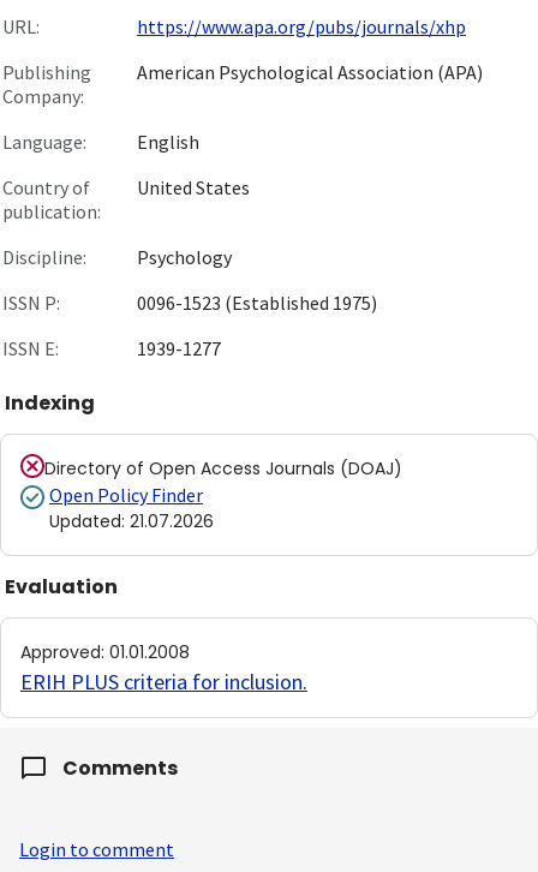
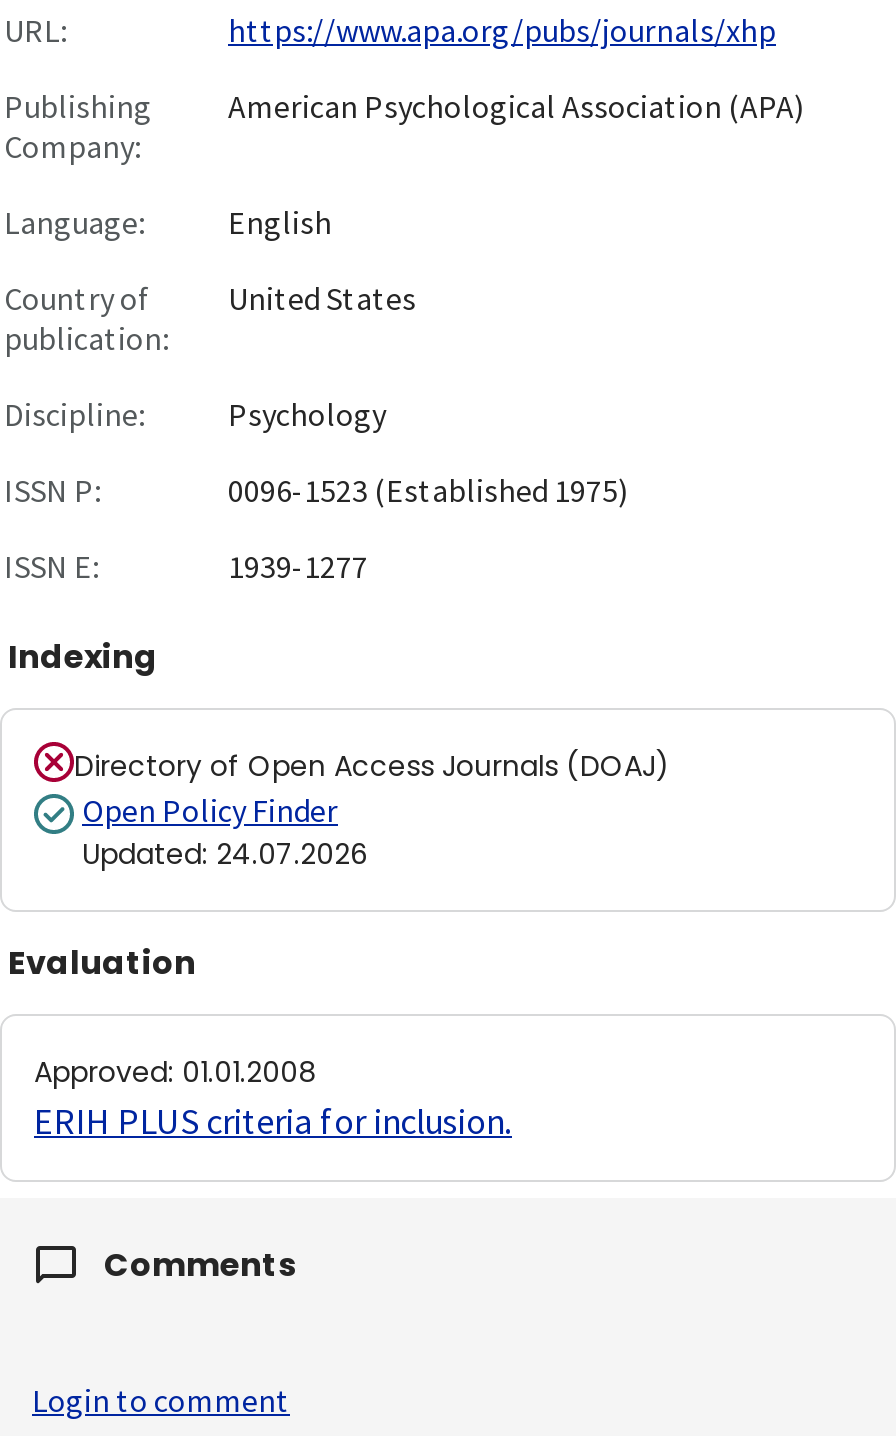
[49,510,214,534] Updated: 21.07.2026 -> [82,834,368,874] Updated: 24.07.2026

